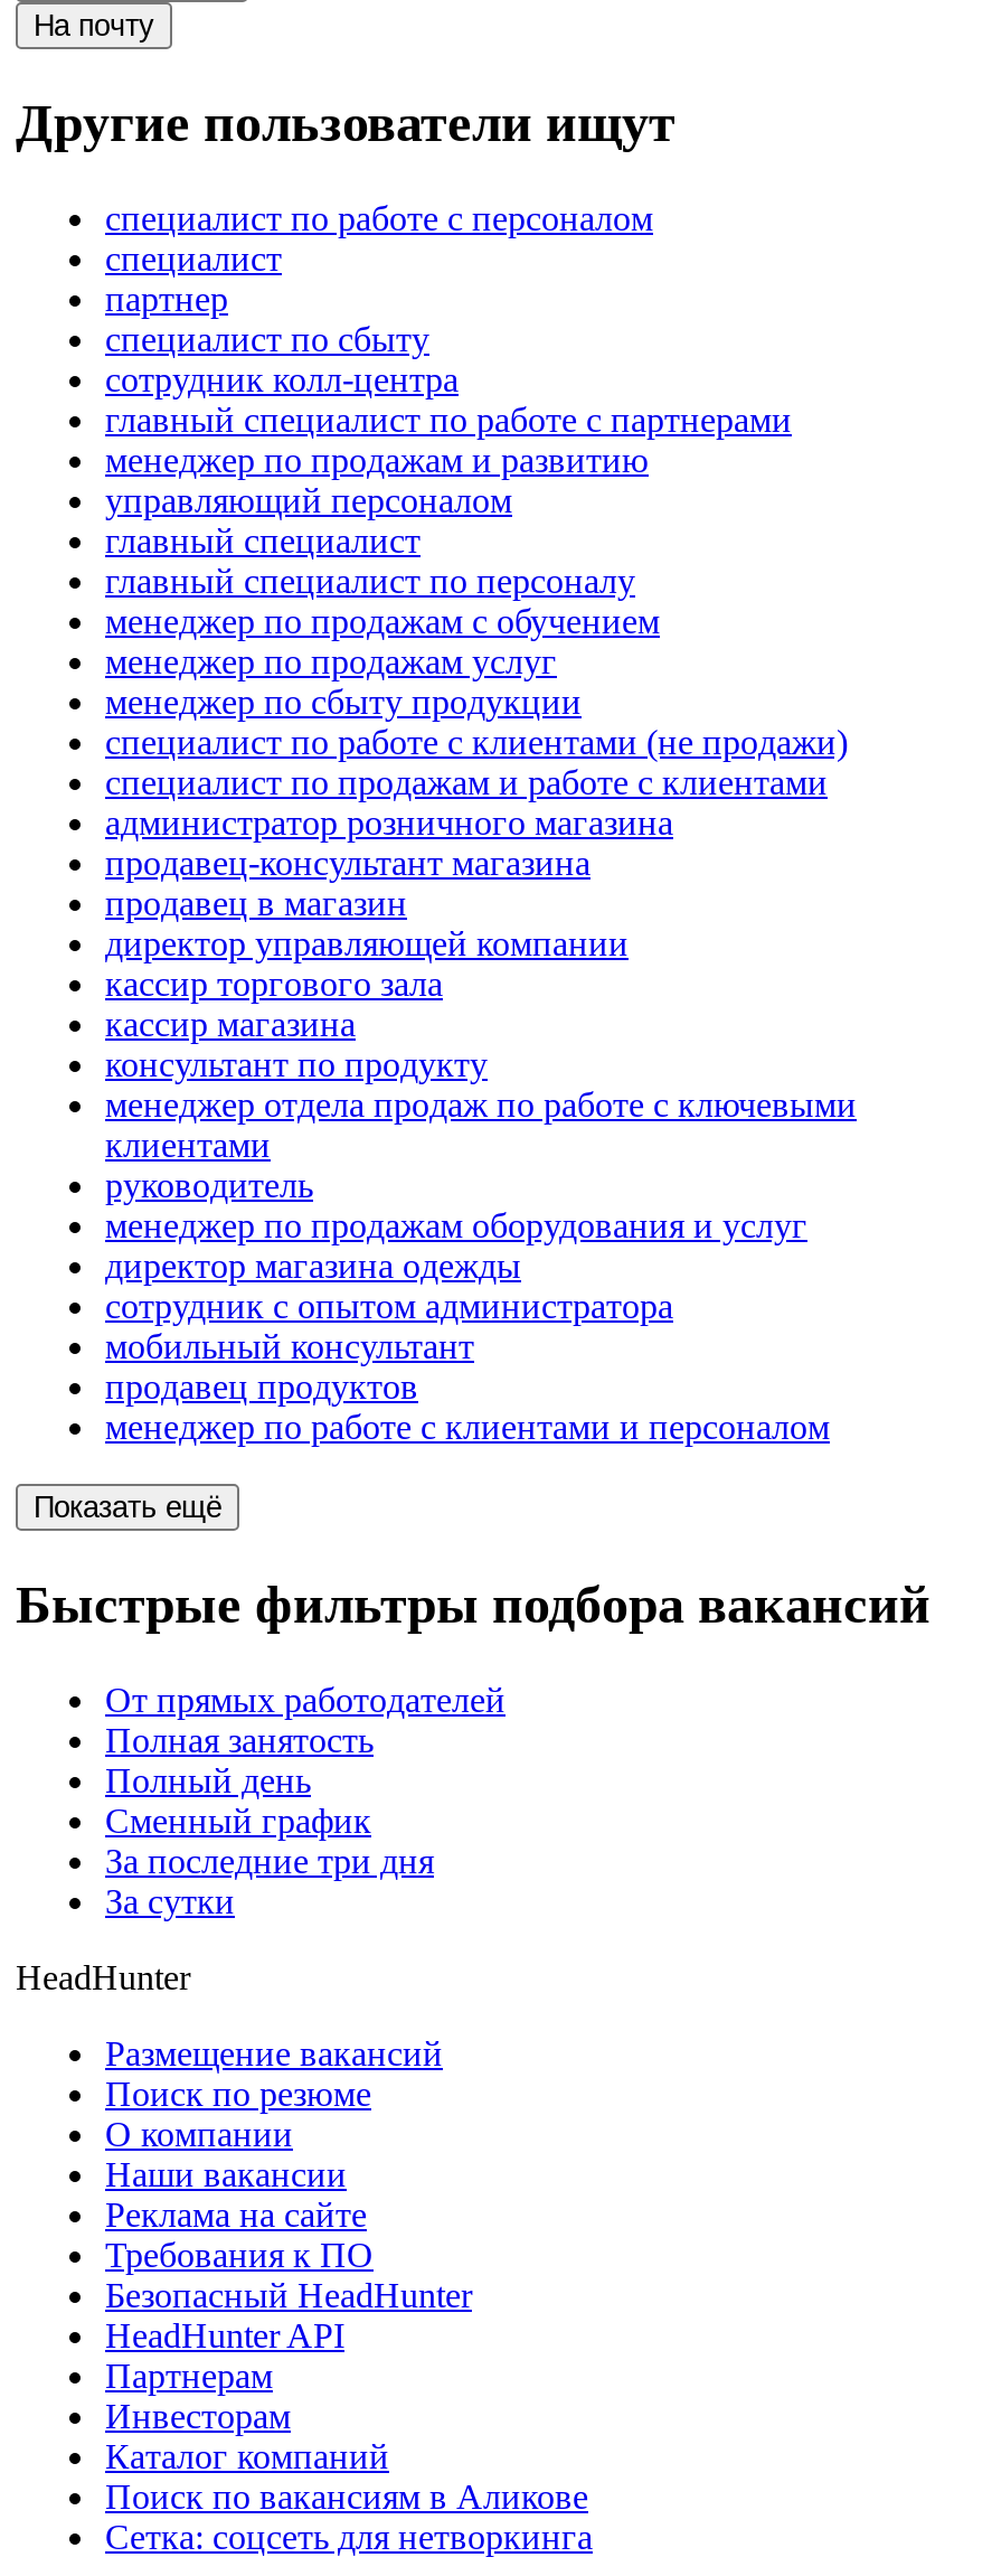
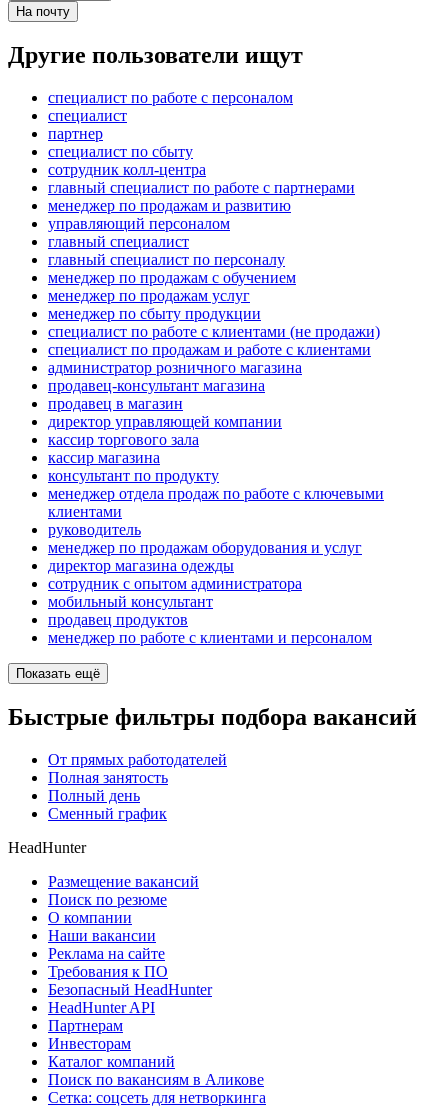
[105,1842,434,1920] За последние три дня | За сутки -> none

